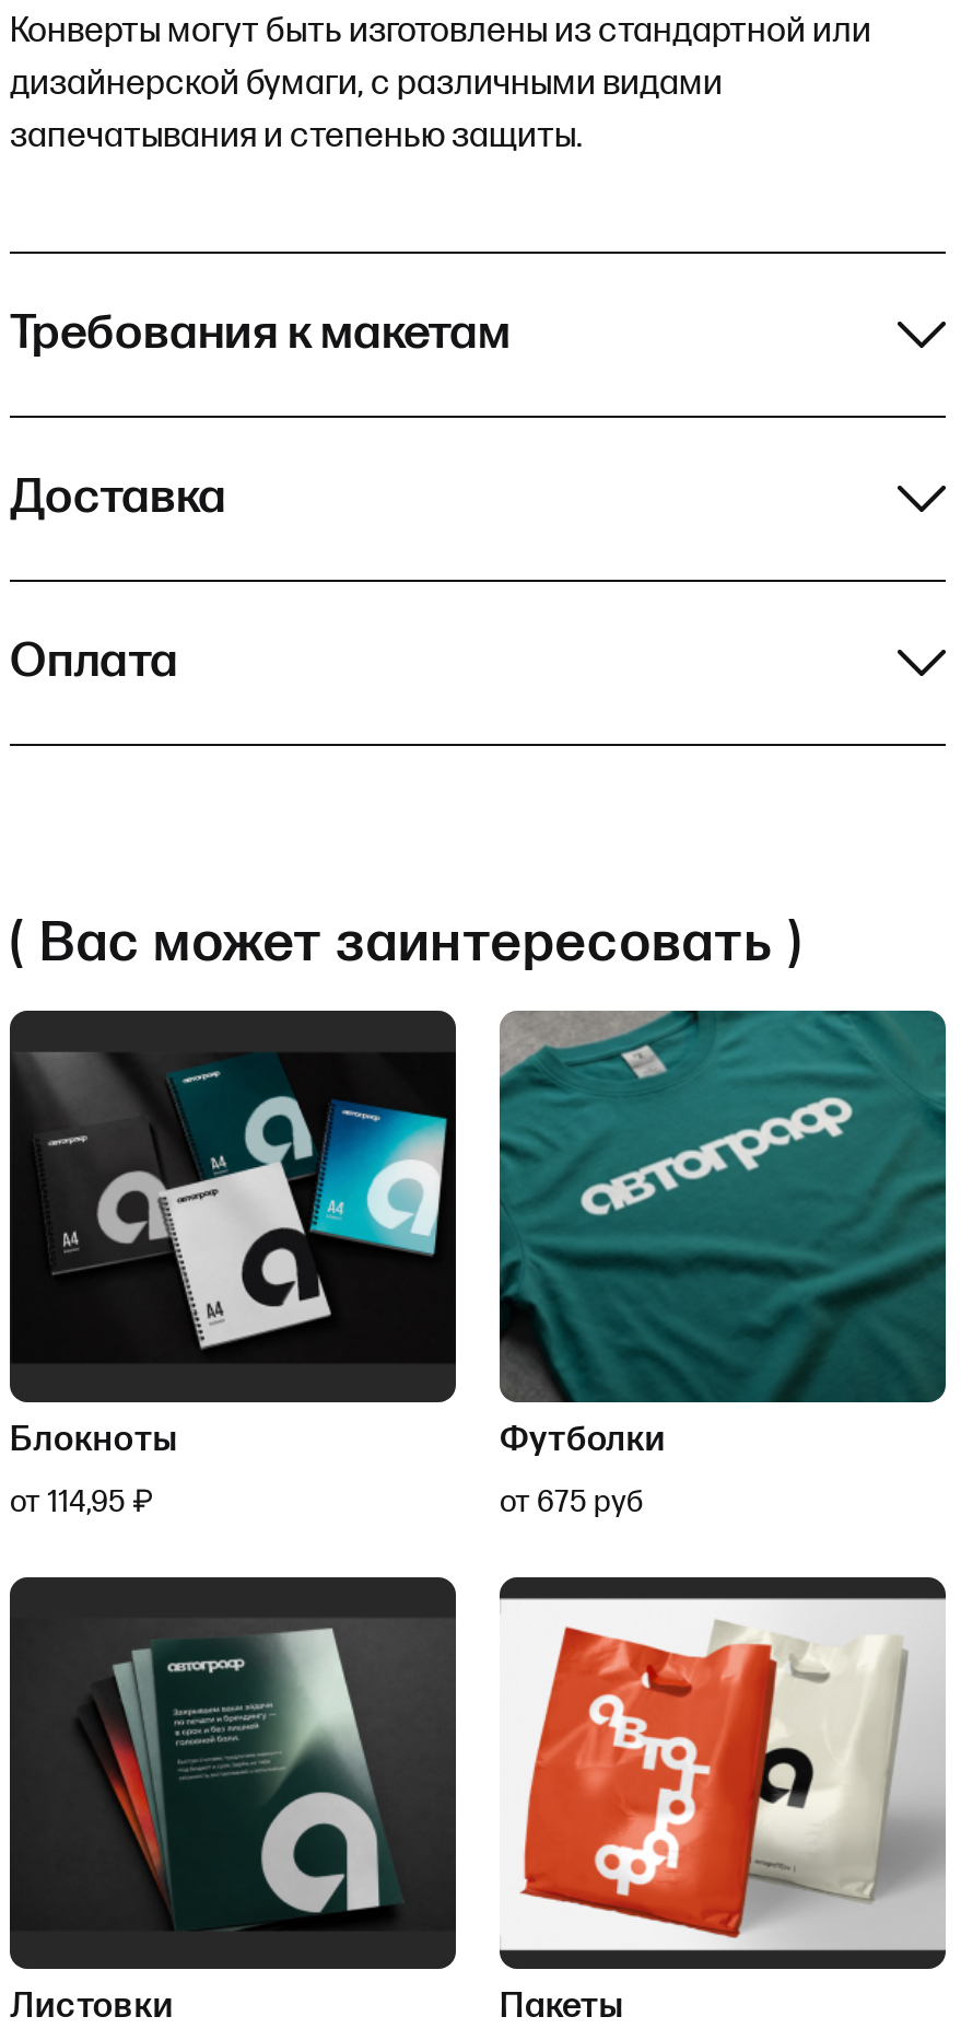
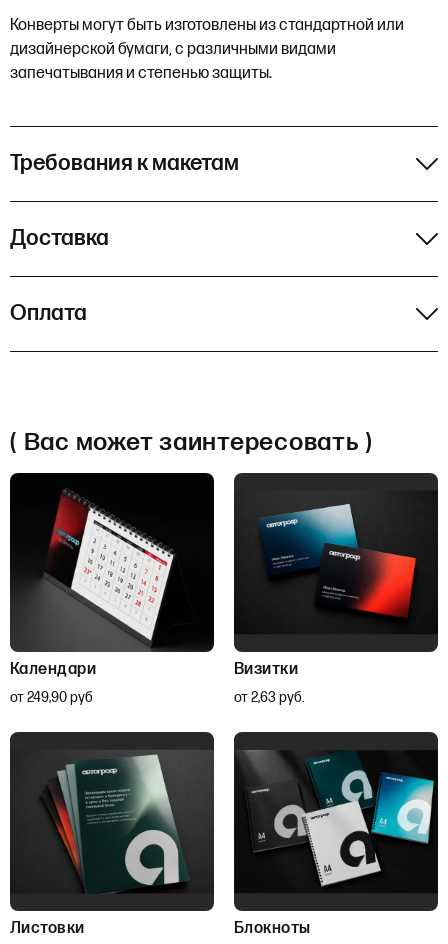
none -> [10,660,96,679] Календари
[12,1010,665,1462] [image] | Футболки -> [11,472,298,679] [image] | Визитки
[500,1007,948,1521] [image] | от 675 руб -> [234,472,438,706] [image] | от 2,63 руб.
moved [10,1420,178,1462] -> [234,919,311,938]: Блокноты
[10,1484,154,1521] от 114,95 ₽ -> [10,689,93,706] от 249,90 руб
[500,1596,946,1952] [image] -> [233,741,439,902] [image]
[500,1987,624,2029] Пакеты -> none

